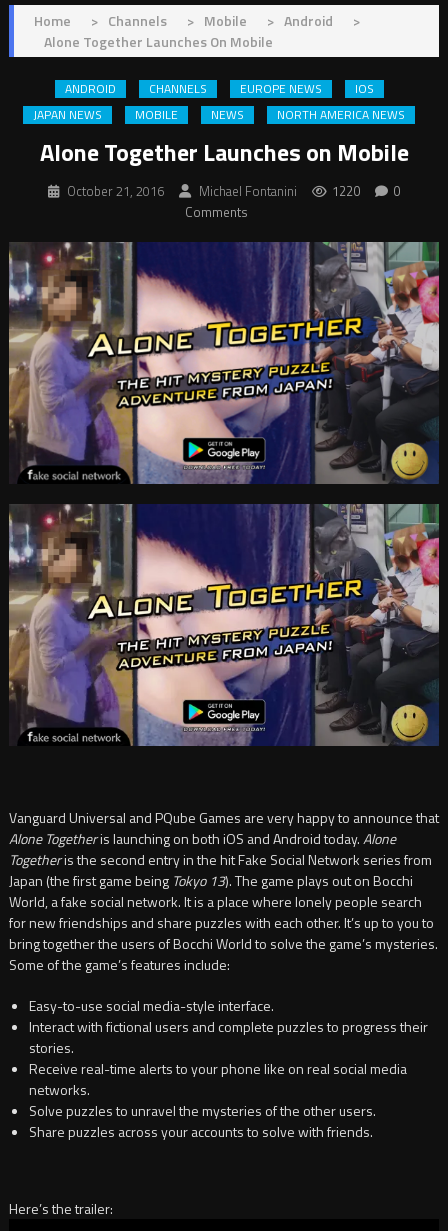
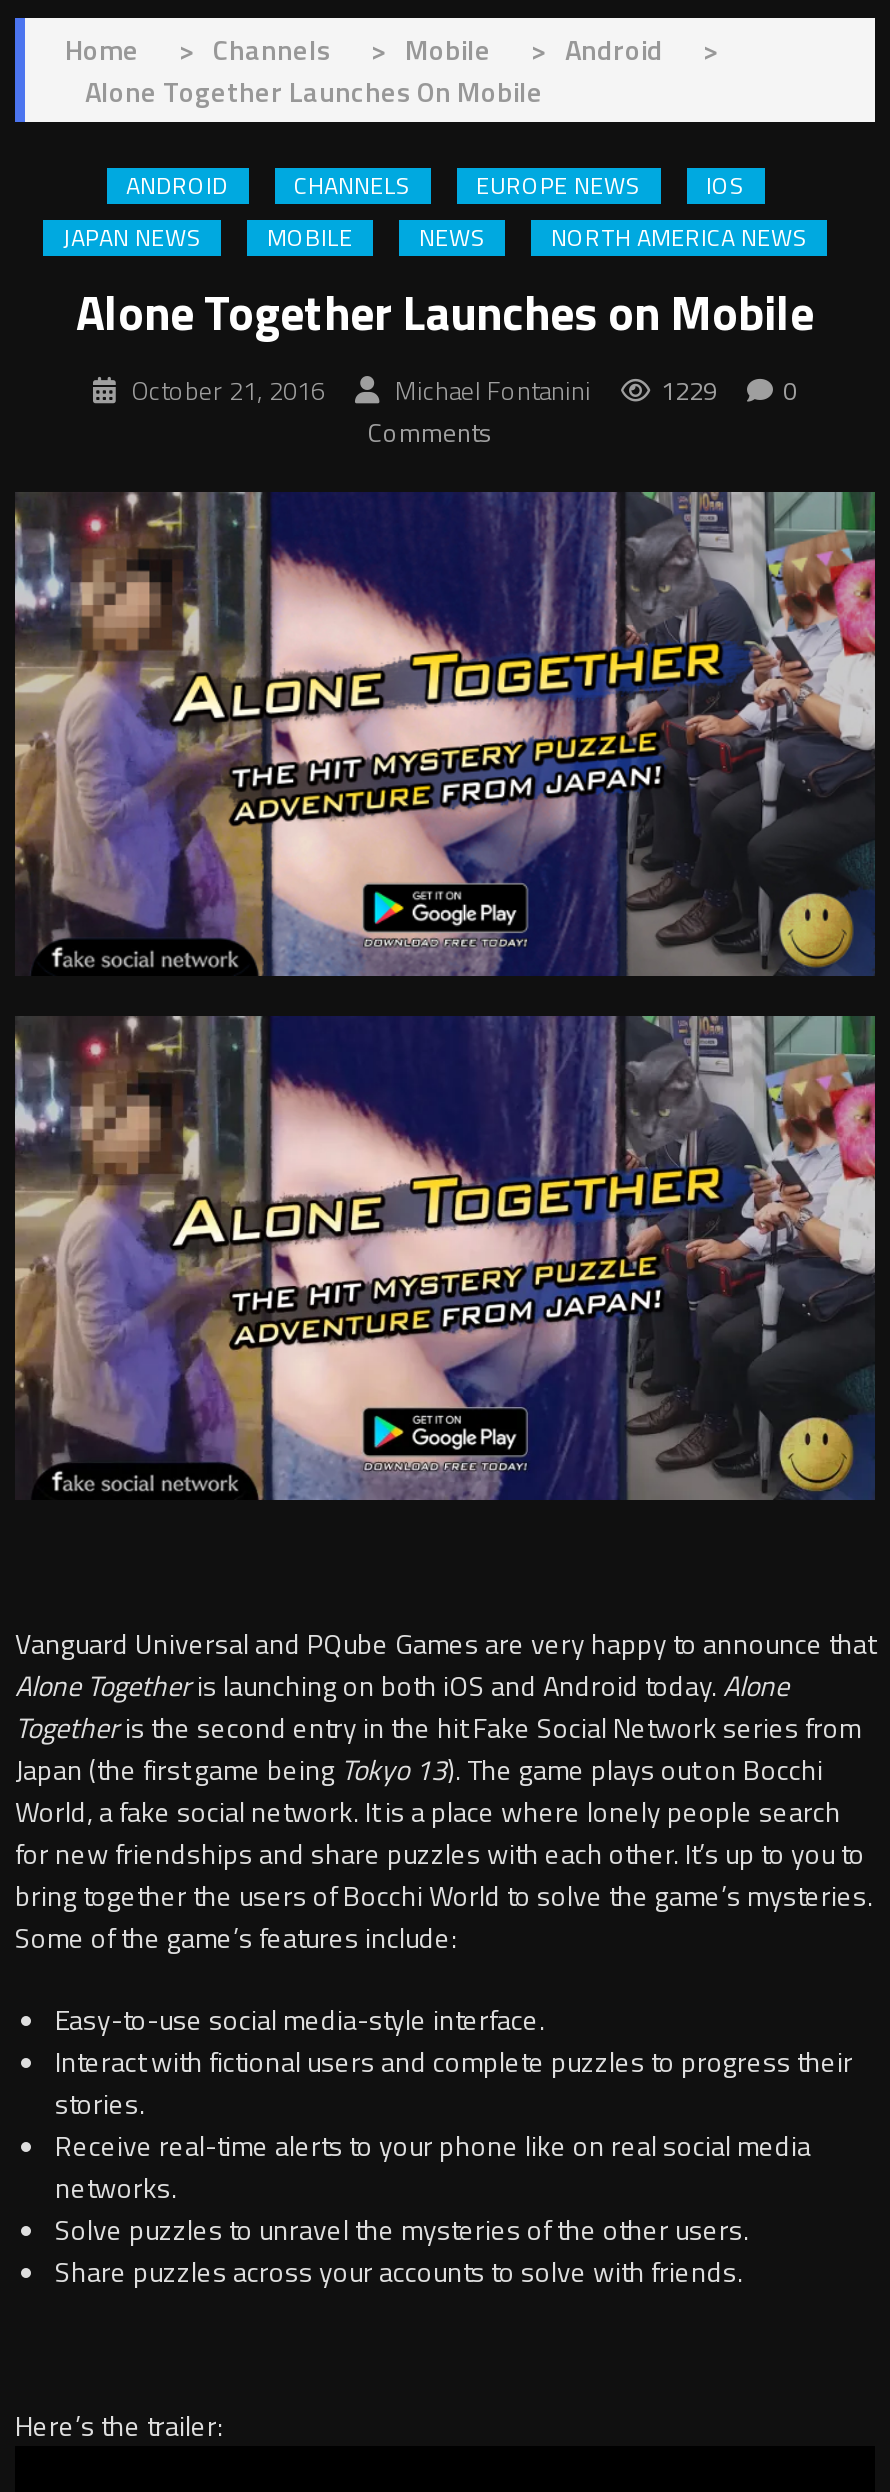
[67,181,400,201] October 21, 2016 Michael Fontanini 1220 0 -> [131,370,797,410] October 21, 2016 Michael Fontanini 1229 0

